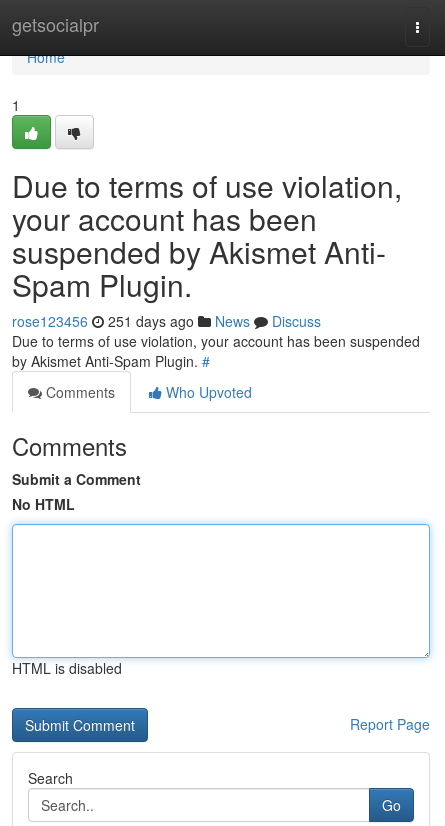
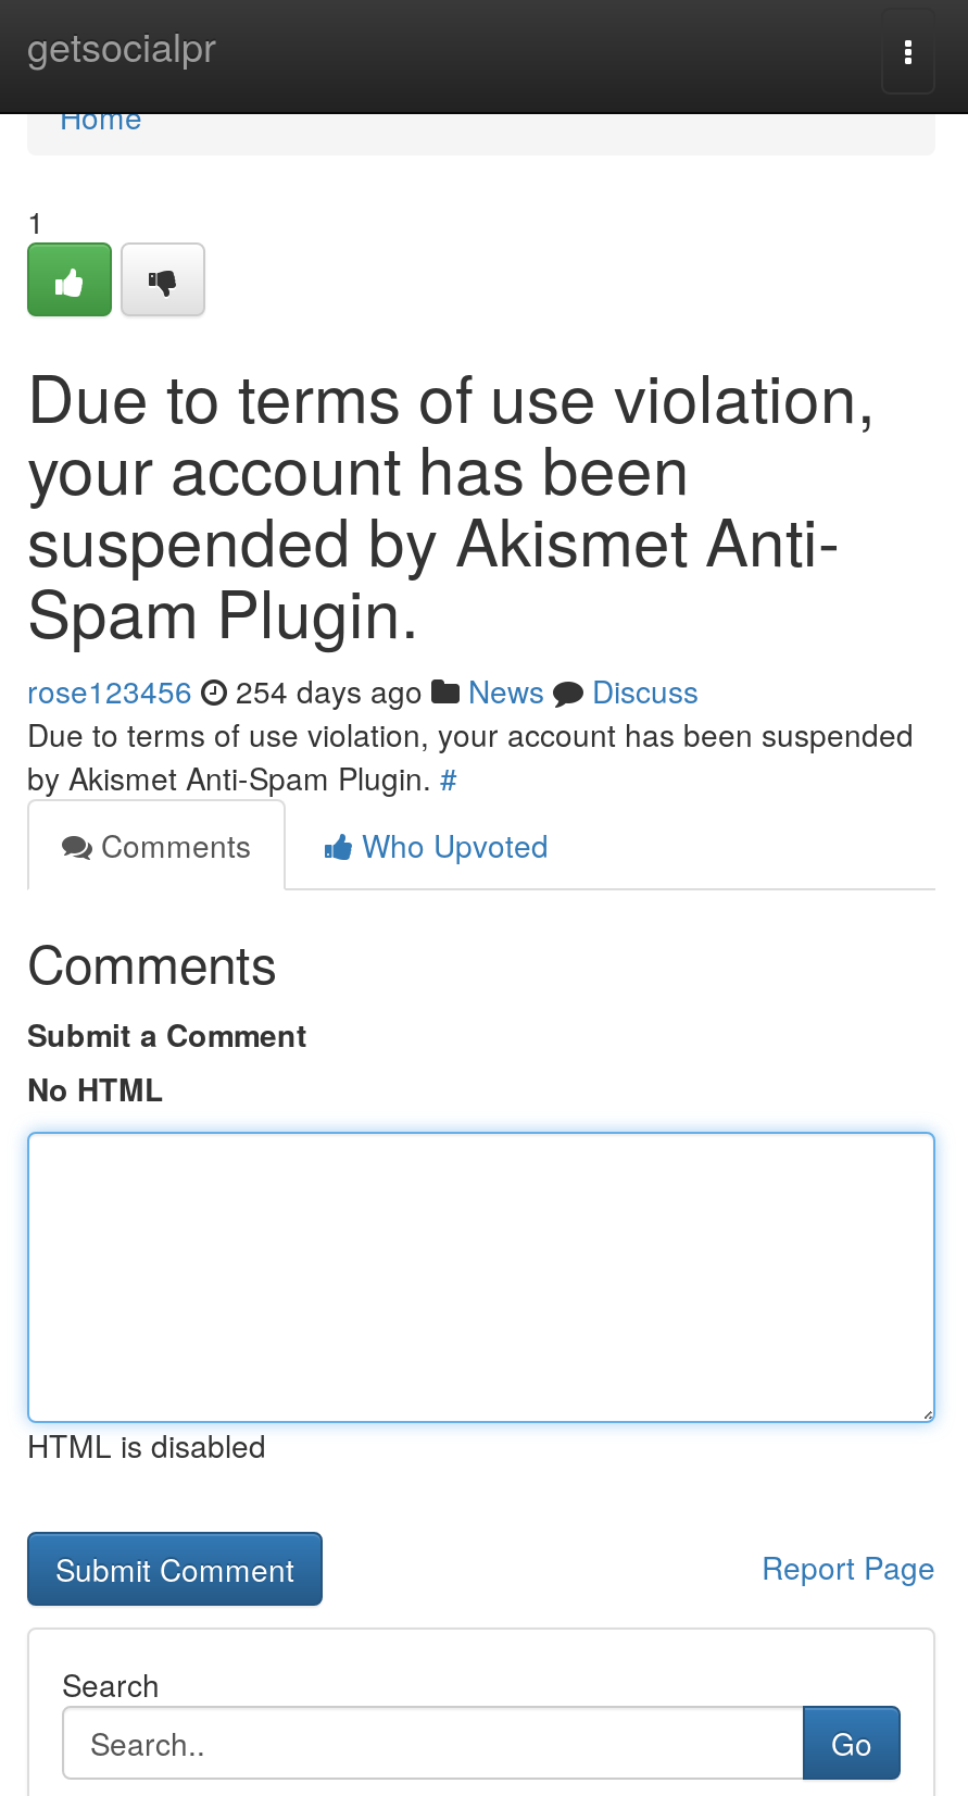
[12,311,321,331] rose123456 251 days ago News Discuss -> [27,669,699,712] rose123456 254 days ago News Discuss

